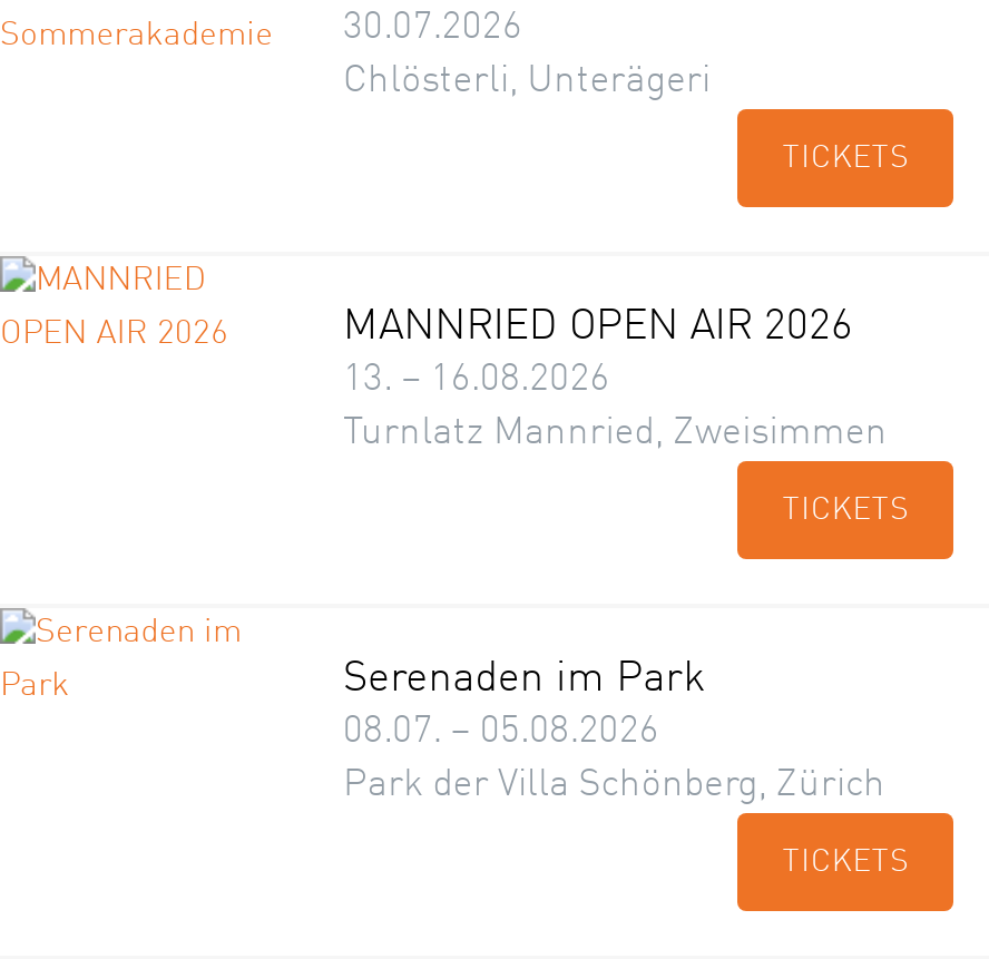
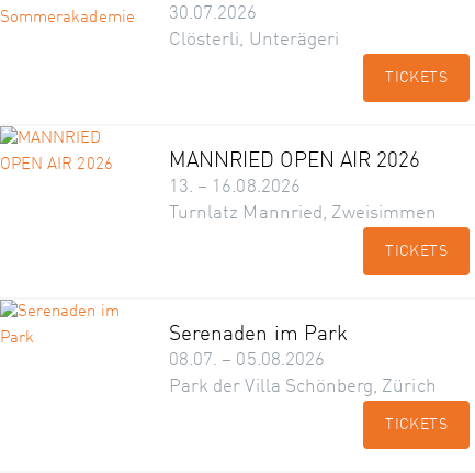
[343,62,711,100] Chlösterli, Unterägeri -> [169,31,339,49] Clösterli, Unterägeri

